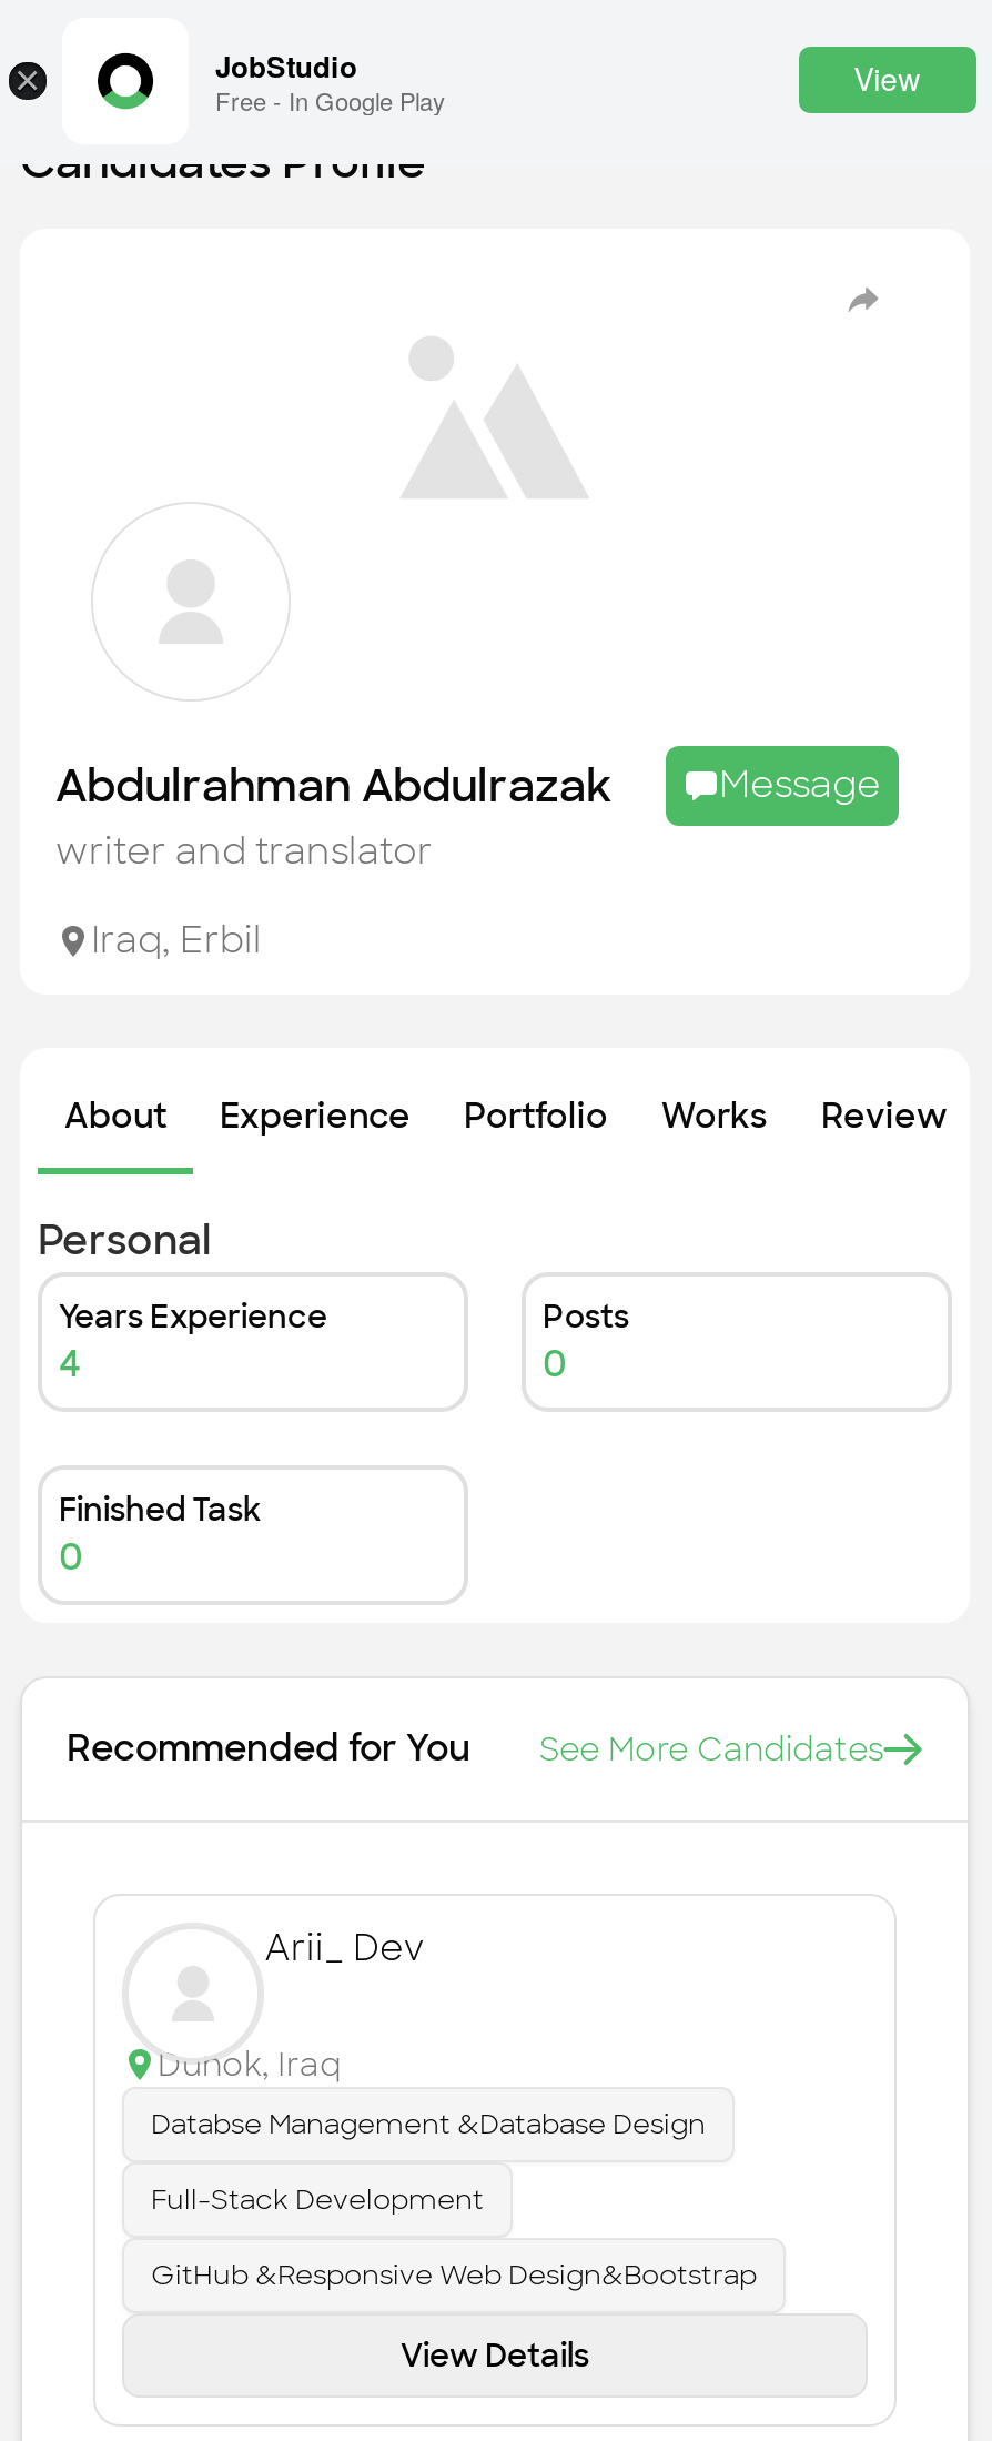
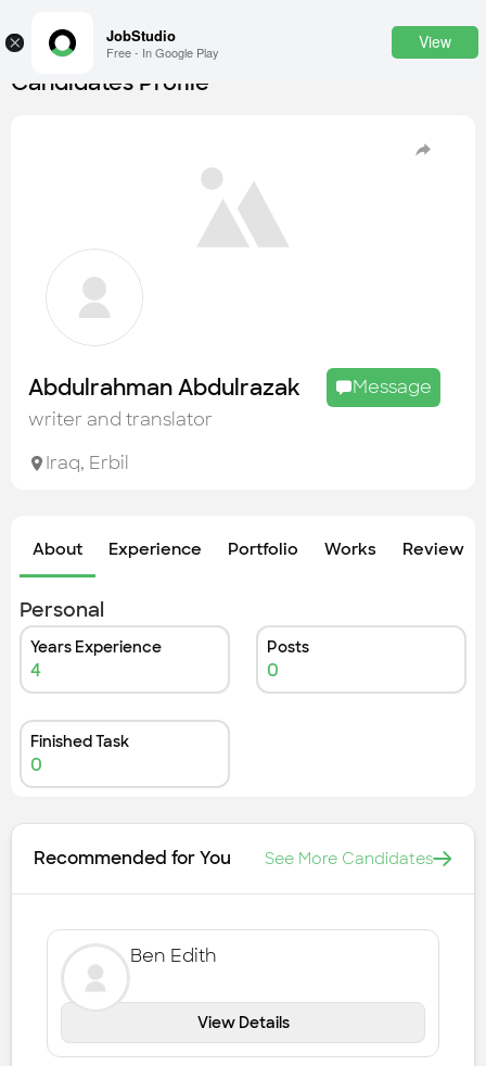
[151,1925,757,2294] Arii_ Dev | Duhok, Iraq | Databse Management &Database Design | Full-Stack Development | GitHub &Responsive Web Design&Bootstrap -> [130,945,217,967] Ben Edith

